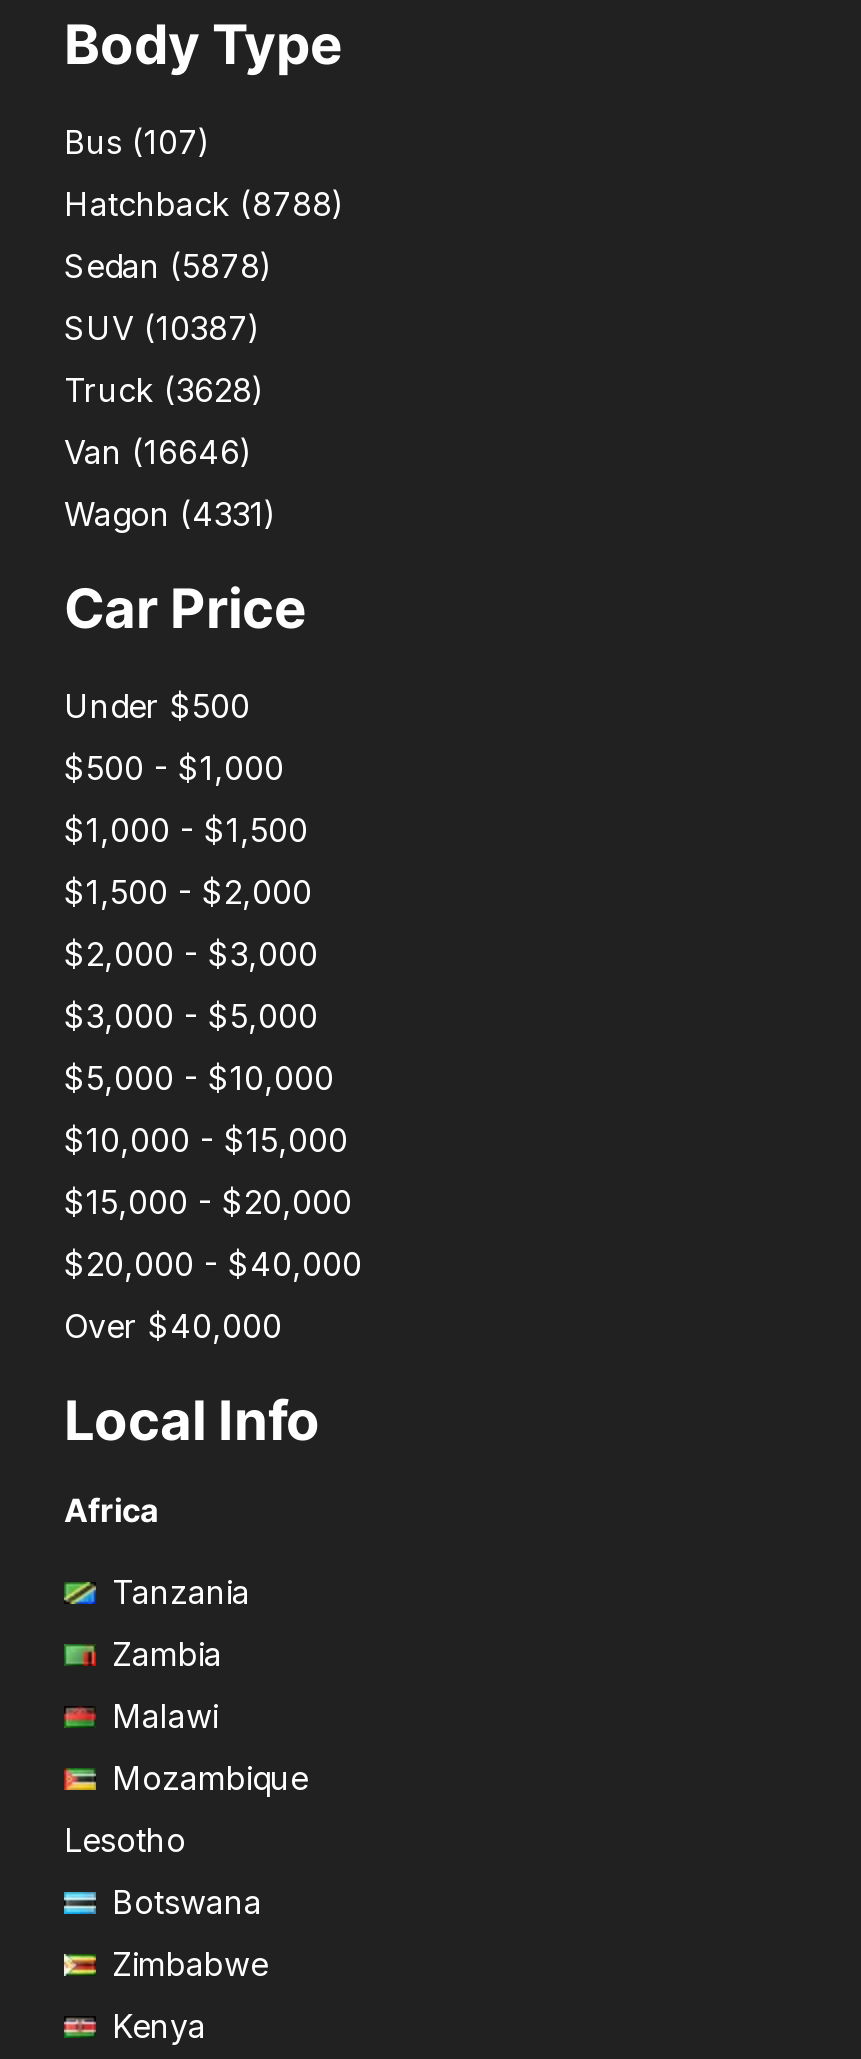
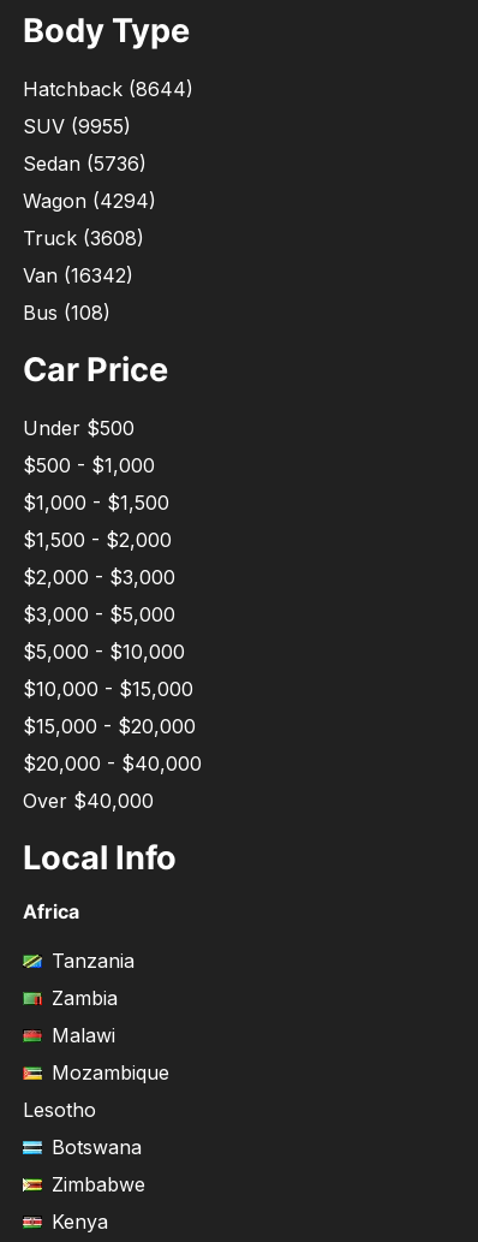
[64,122,210,162] Bus (107) -> [23,77,193,101] Hatchback (8644)
[64,184,344,224] Hatchback (8788) -> [23,114,131,139] SUV (9955)
[64,246,272,286] Sedan (5878) -> [23,152,147,176] Sedan (5736)
[64,308,260,348] SUV (10387) -> [23,189,156,213] Wagon (4294)
[64,370,264,410] Truck (3628) -> [23,226,144,250] Truck (3608)
[64,432,252,472] Van (16646) -> [23,264,133,288] Van (16342)
[64,494,276,534] Wagon (4331) -> [23,301,110,325] Bus (108)

